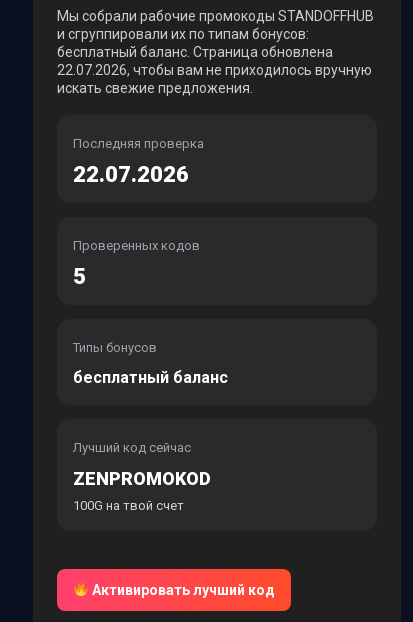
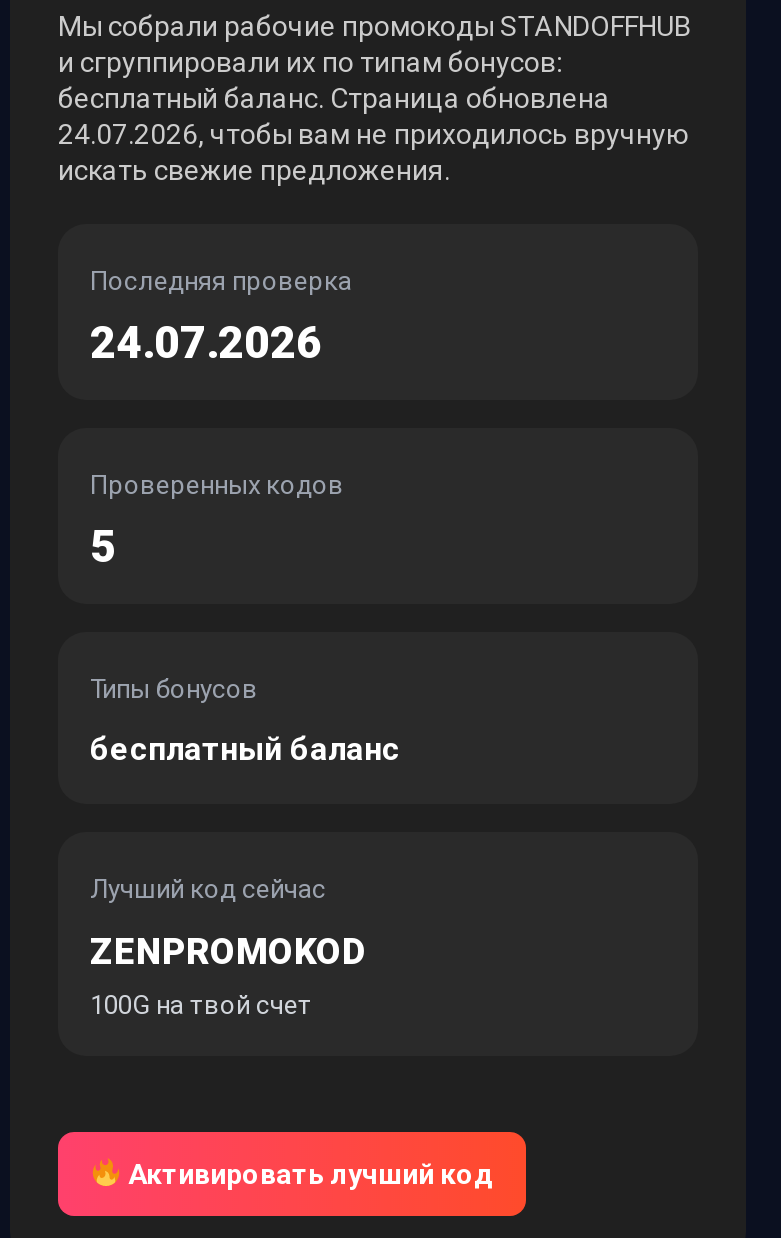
[57,62,372,78] 22.07.2026, чтобы вам не приходилось вручную -> [58,118,688,150] 24.07.2026, чтобы вам не приходилось вручную
[73,162,189,187] 22.07.2026 -> [90,318,322,368] 24.07.2026

